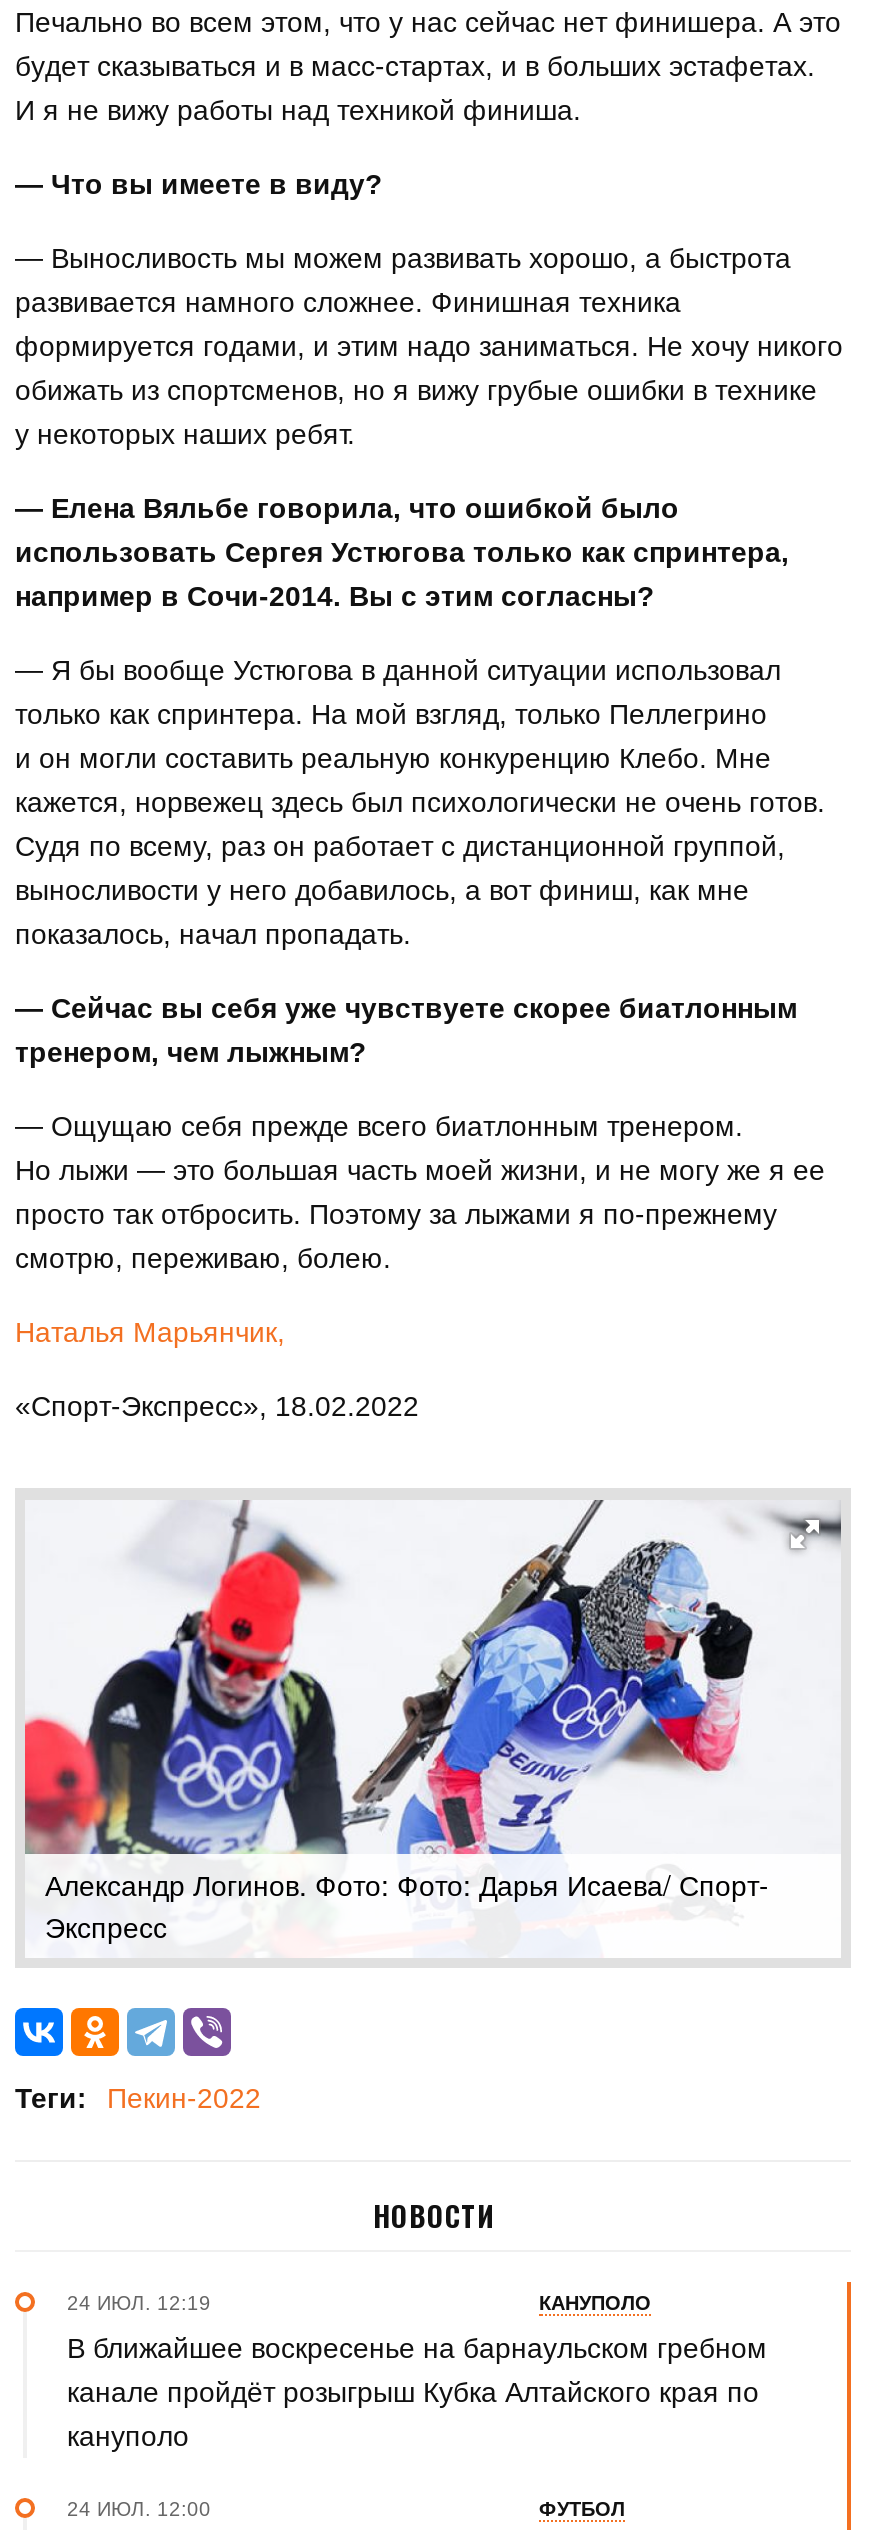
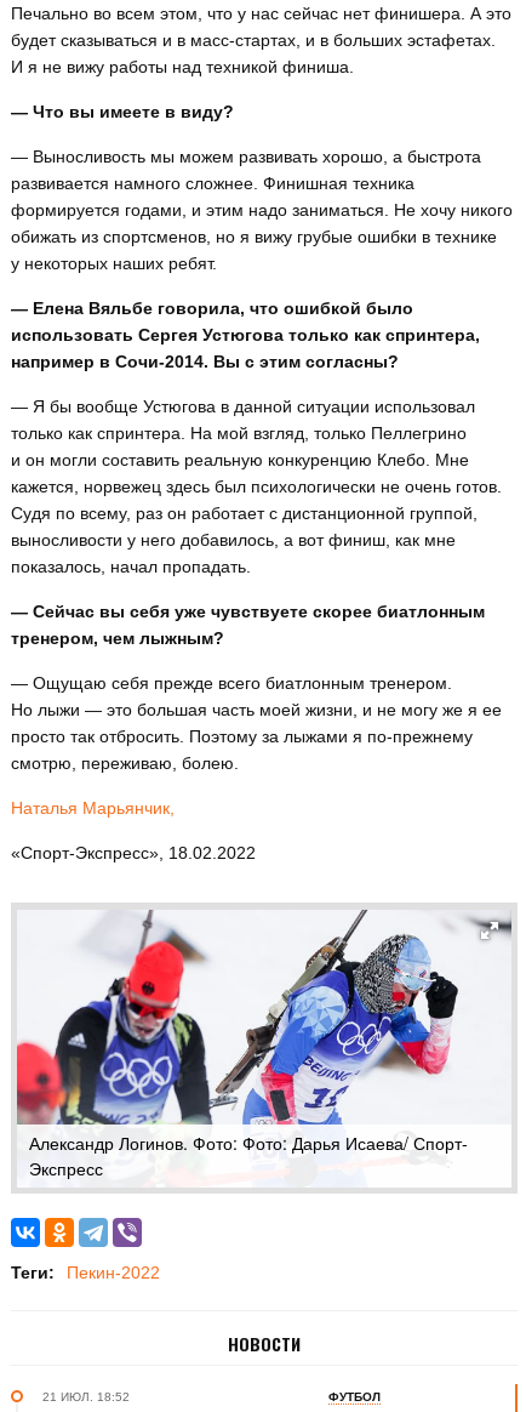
[67,2293,767,2521] 24 ИЮЛ. 12:19 | КАНУПОЛО | В ближайшее воскресенье на барнаульском гребном | канале пройдёт розыгрыш Кубка Алтайского края по | кануполо | 24 ИЮЛ. 12:00 -> [42,1391,130,1404] 21 ИЮЛ. 18:52

